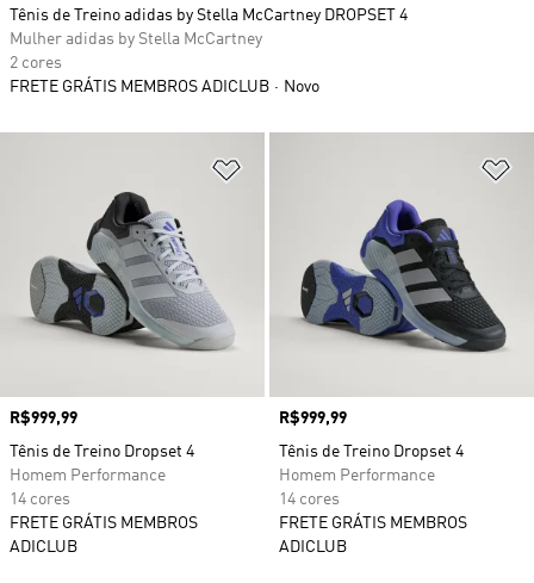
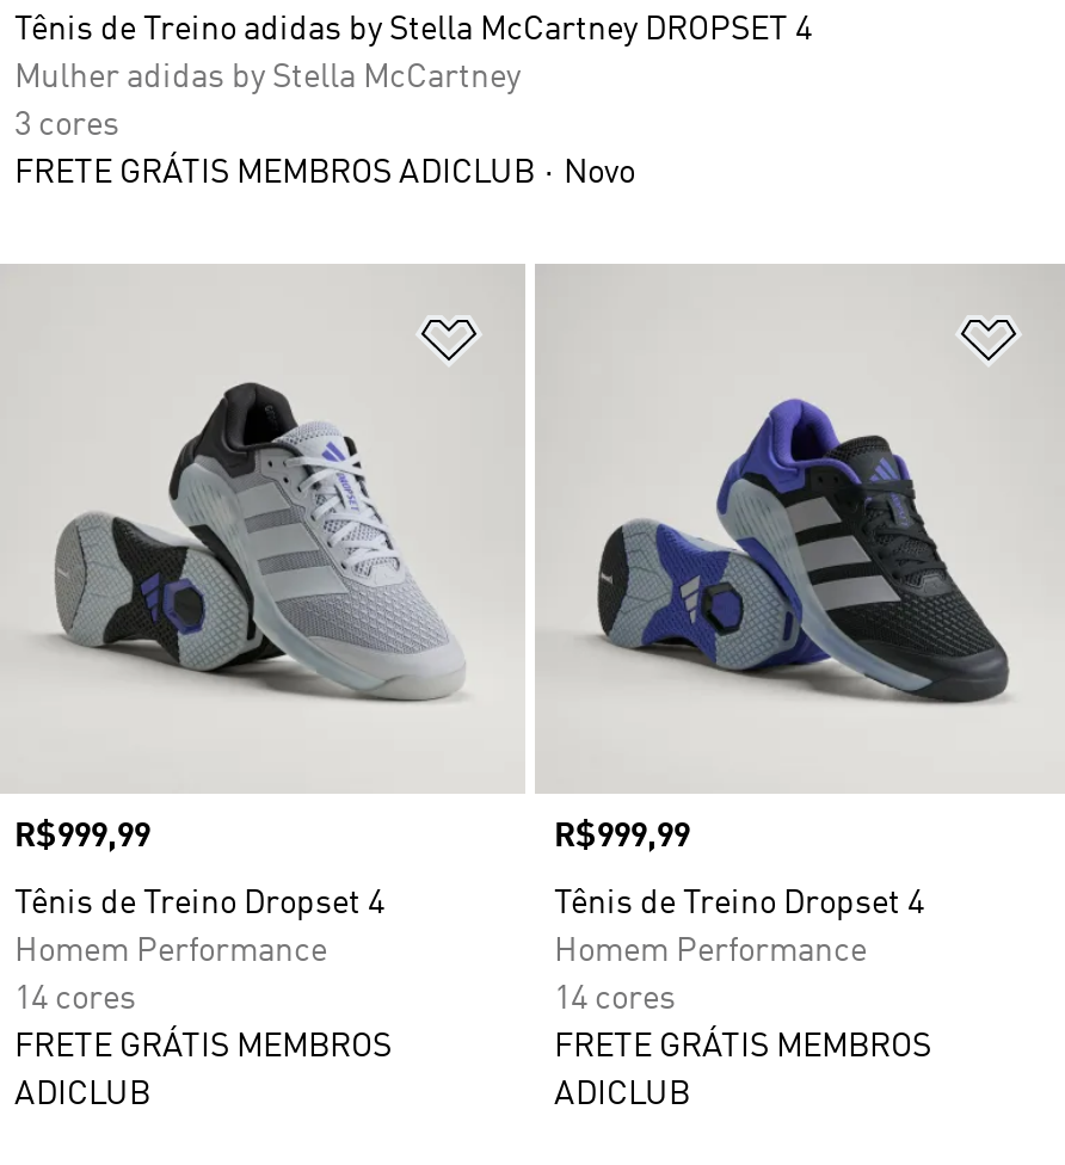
[10,55,62,72] 2 cores -> [14,109,119,142] 3 cores

